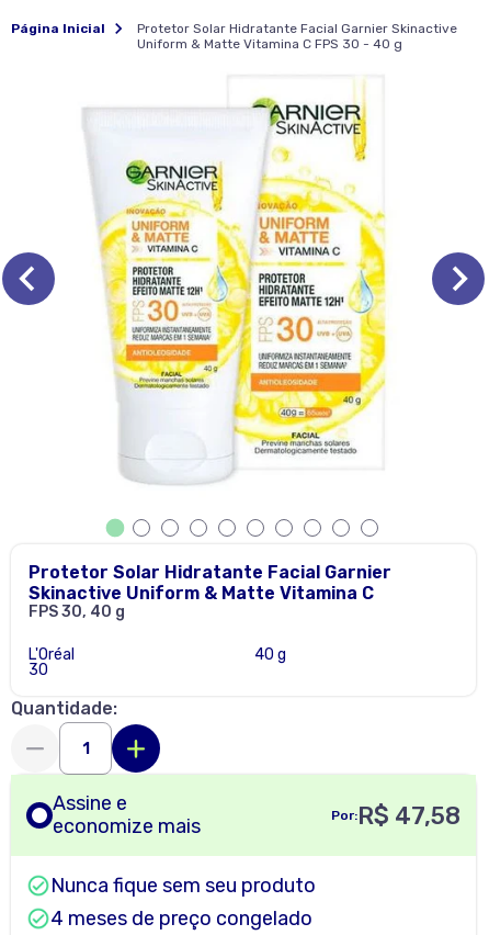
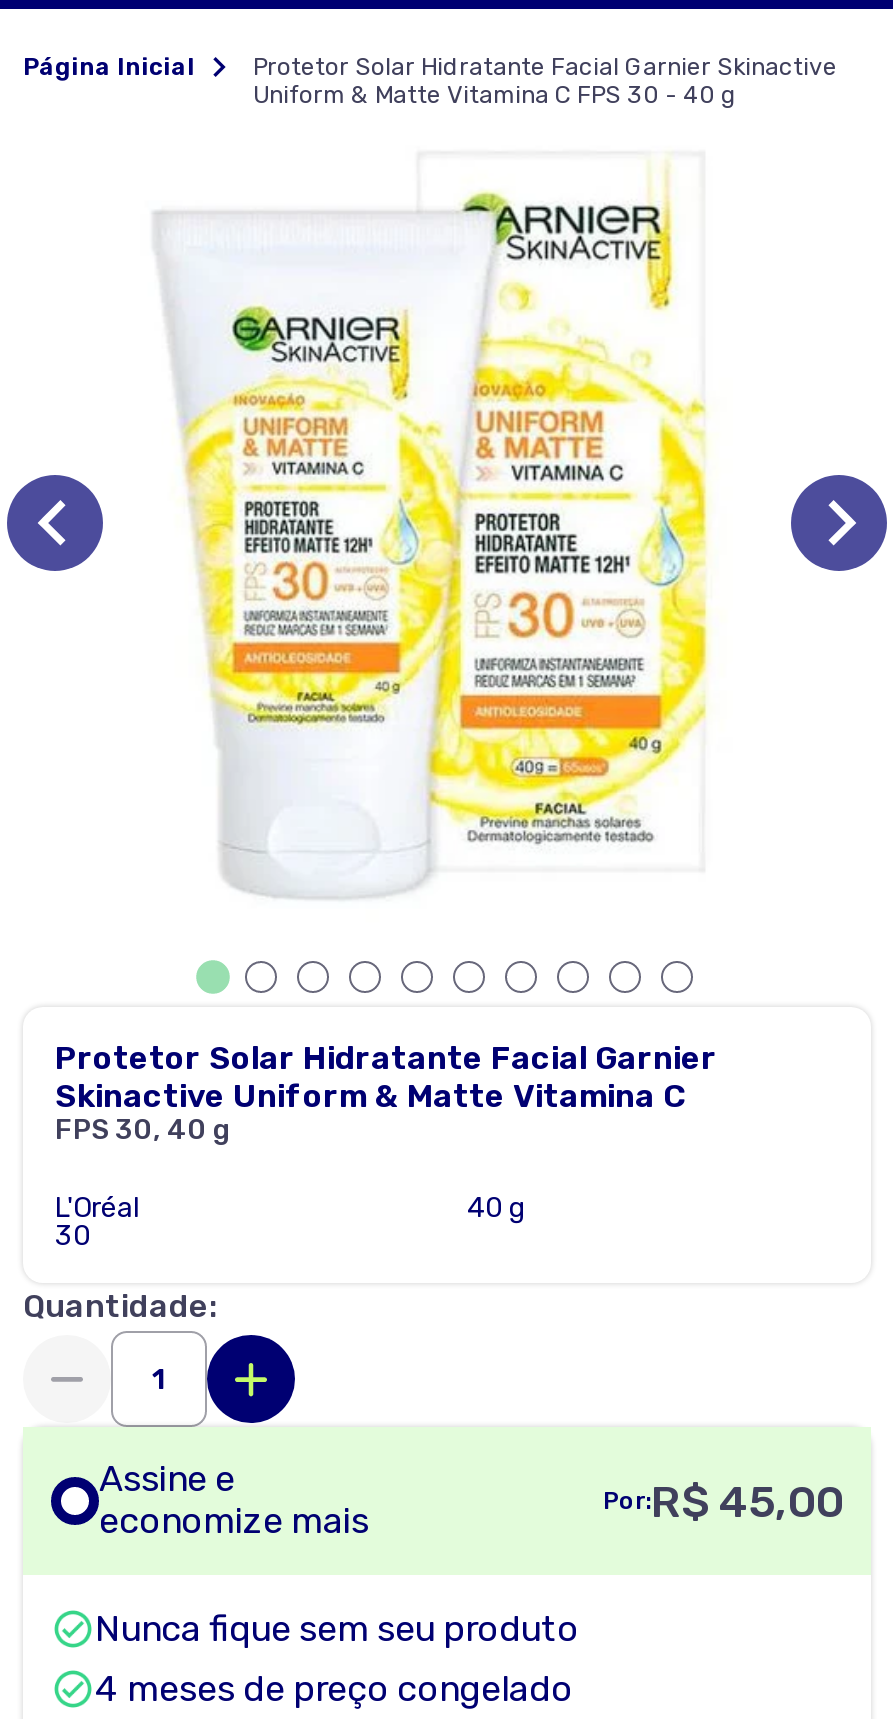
[331,801,460,830] Por:R$ 47,58 -> [603,1474,843,1528] Por:R$ 45,00

